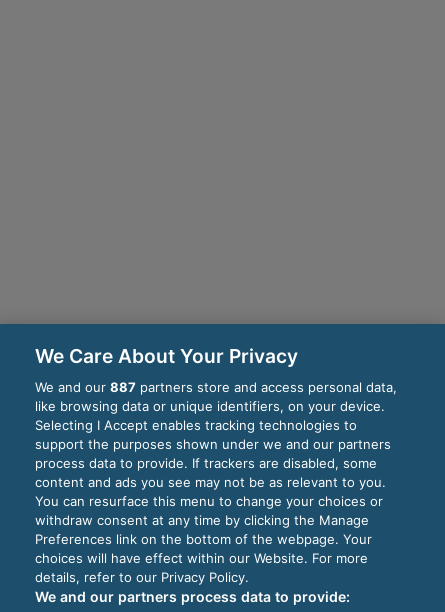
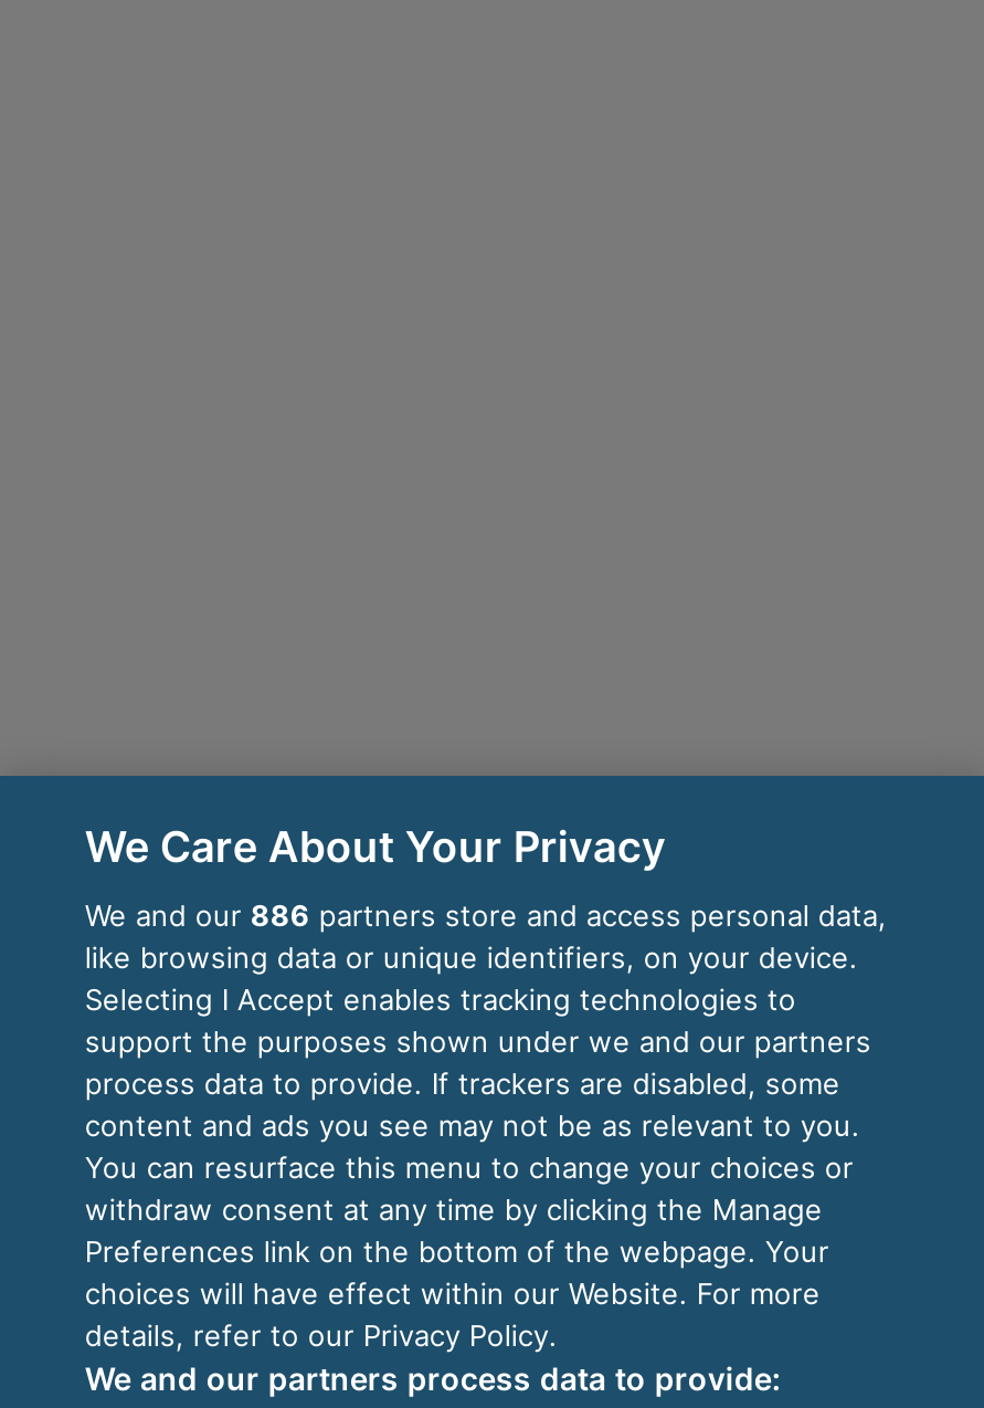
[35,379,397,395] We and our 887 partners store and access personal data, -> [85,897,887,933] We and our 886 partners store and access personal data,

